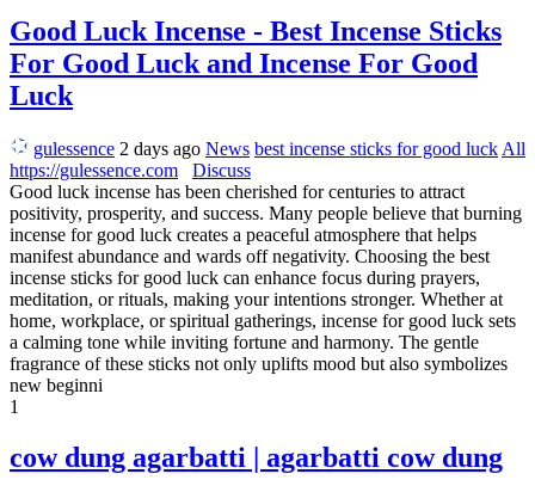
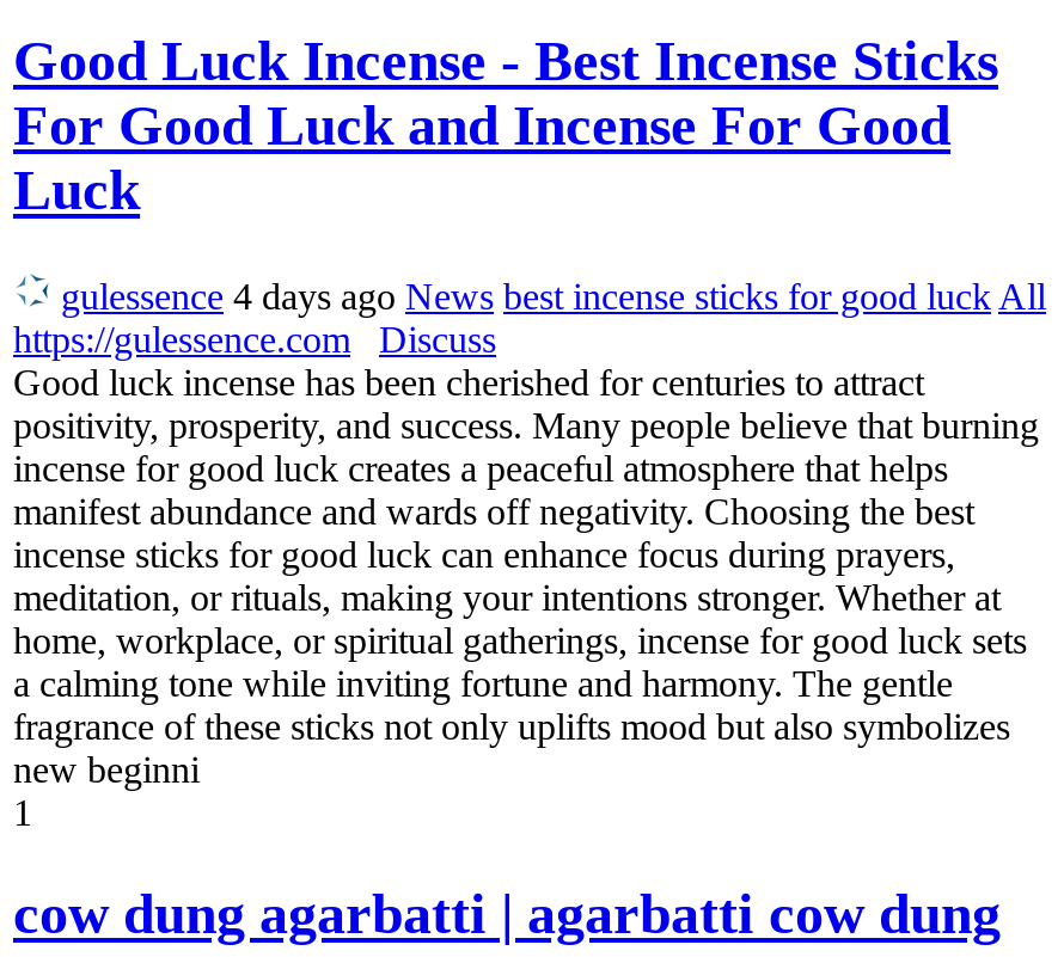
[33,138,525,158] gulessence 2 days ago News best incense sticks for good luck All -> [61,276,1046,317] gulessence 4 days ago News best incense sticks for good luck All

